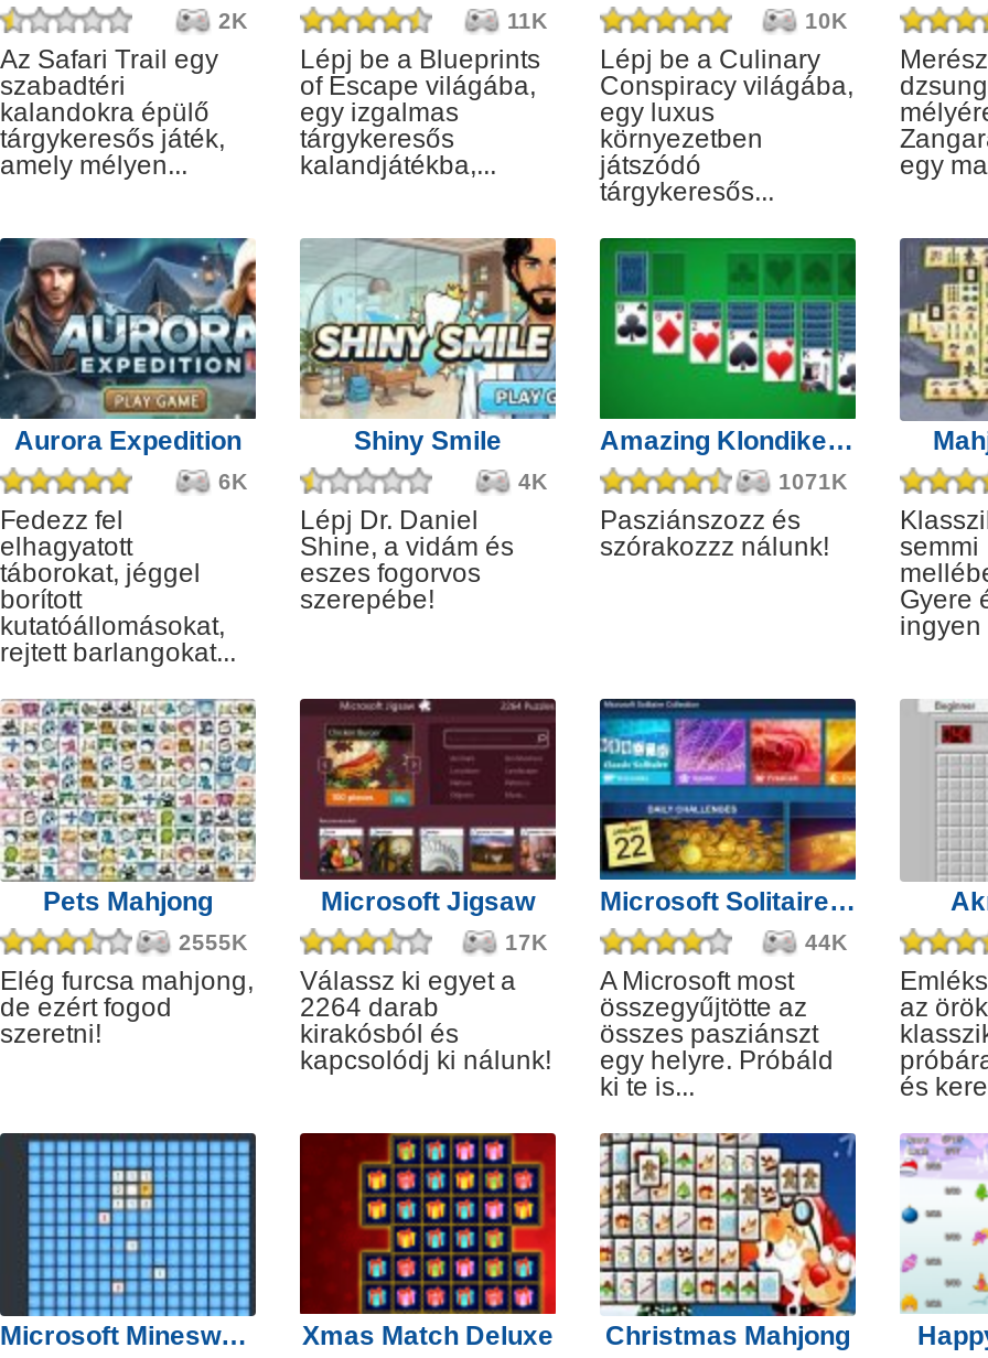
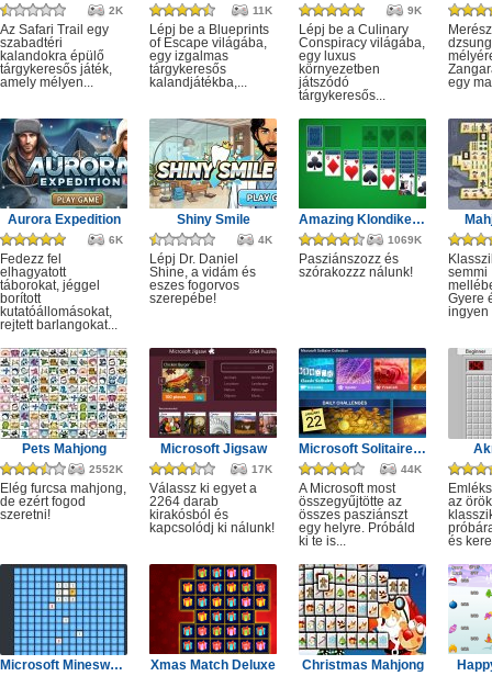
[805,9,847,33] 10K -> [407,4,422,16] 9K
[778,470,847,494] 1071K -> [388,234,422,246] 1069K
[179,930,247,955] 2555K -> [89,463,123,475] 2552K

